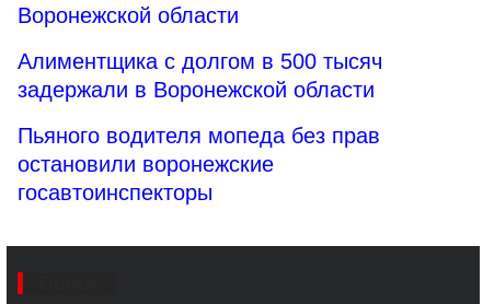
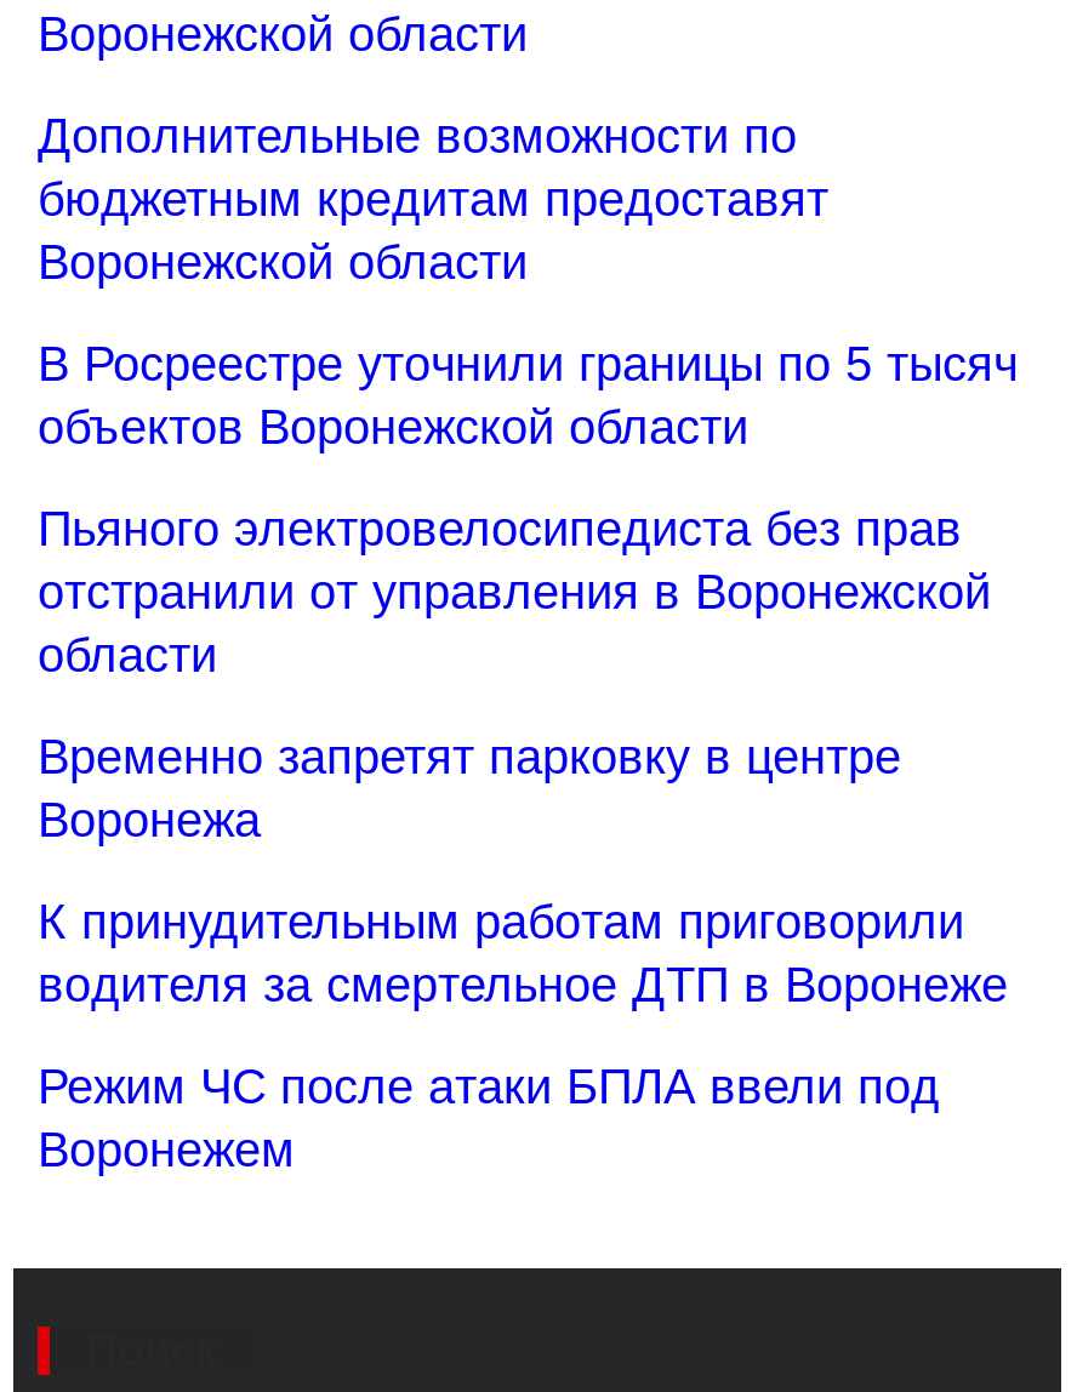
[18,49,382,204] Алиментщика с долгом в 500 тысяч | задержали в Воронежской области | Пьяного водителя мопеда без прав | остановили воронежские | госавтоинспекторы -> [38,109,1018,1176] Дополнительные возможности по | бюджетным кредитам предоставят | Воронежской области | В Росреестре уточнили границы по 5 тысяч | объектов Воронежской области | Пьяного электровелосипедиста без прав | отстранили от управления в Воронежской | области | Временно запретят парковку в центре | Воронежа | К принудительным работам приговорили | водителя за смертельное ДТП в Воронеже | Режим ЧС после атаки БПЛА ввели под | Воронежем

